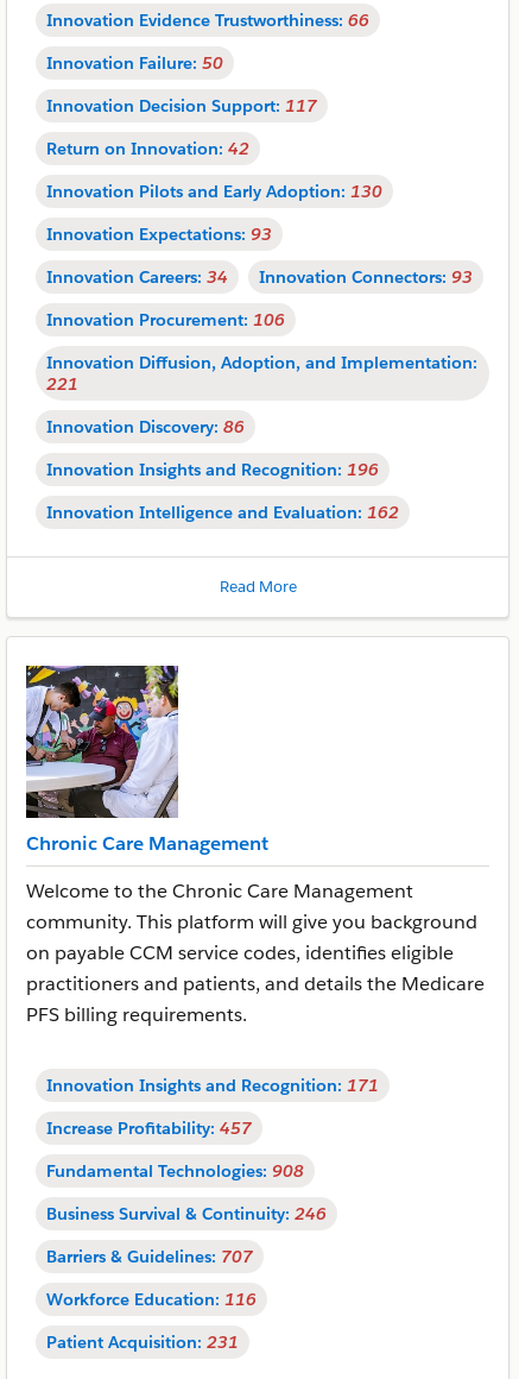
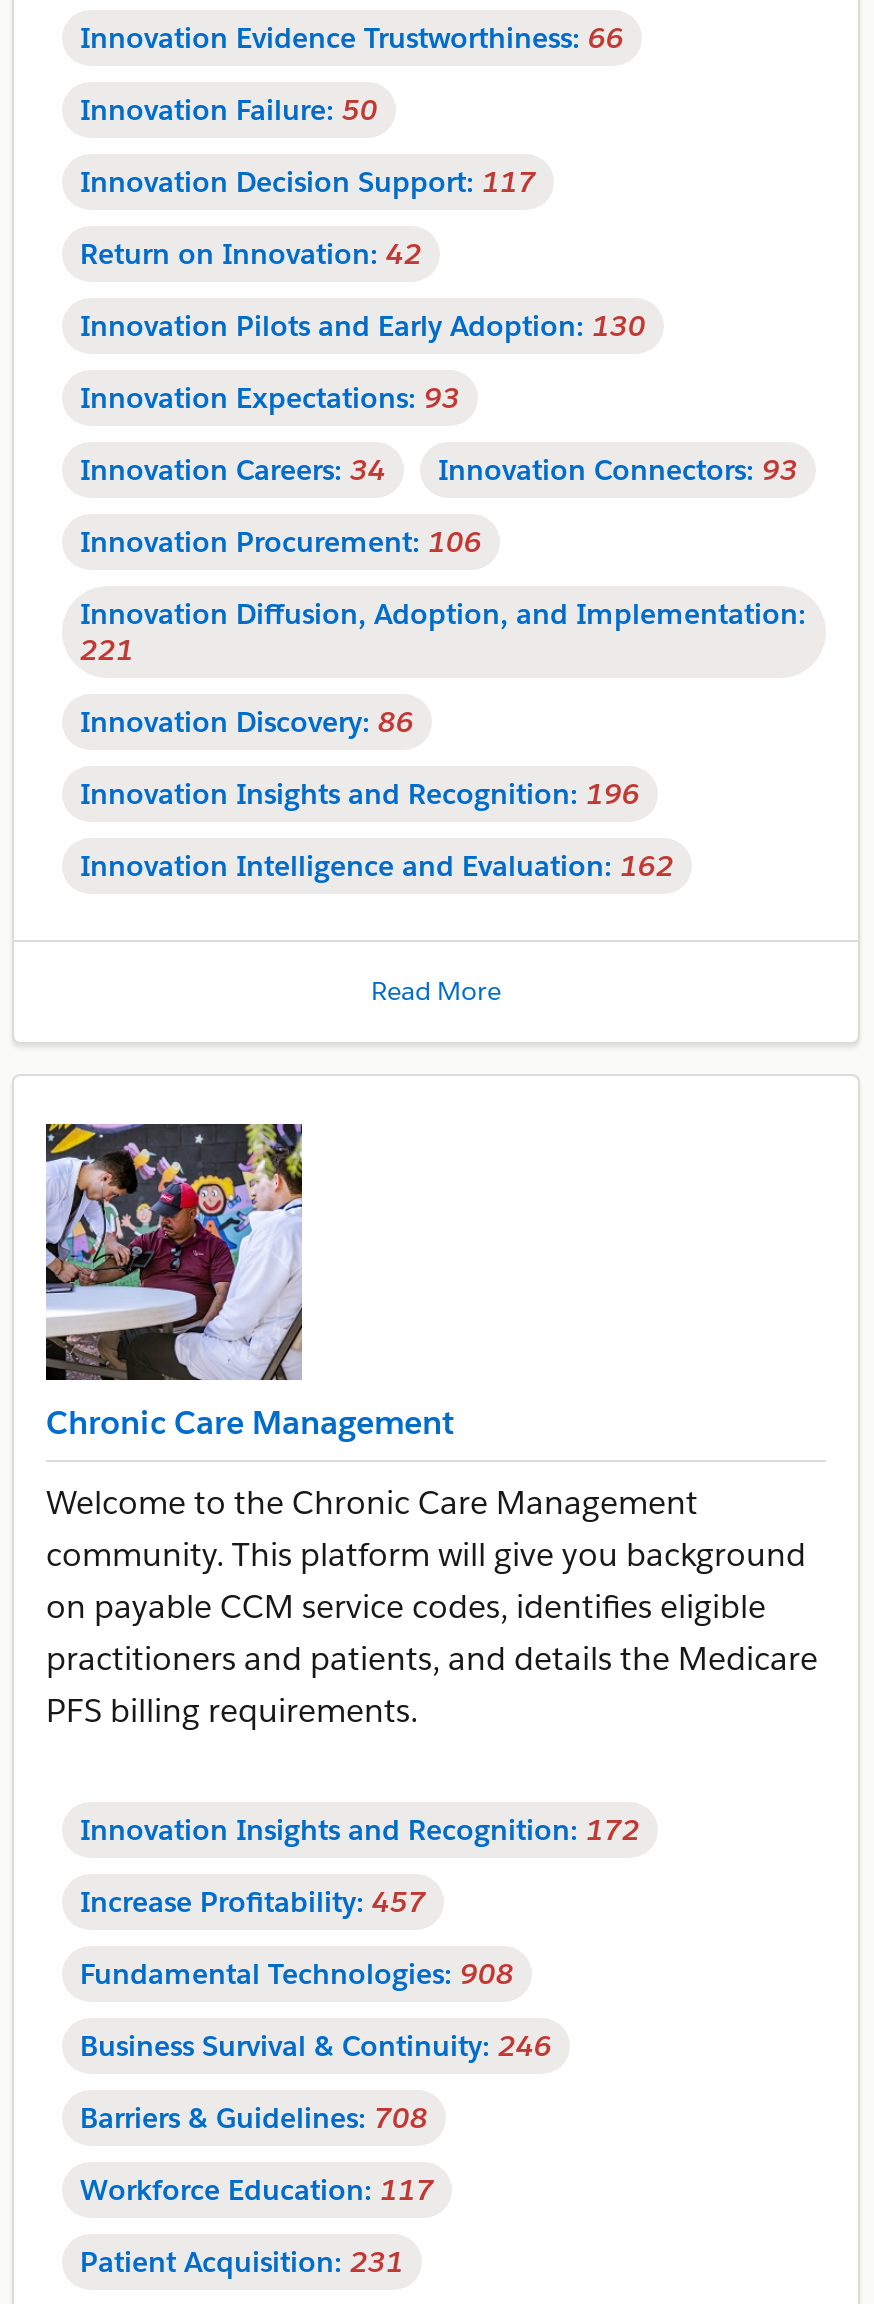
[46,1075,379,1096] Innovation Insights and Recognition: 171 -> [80,1812,640,1848] Innovation Insights and Recognition: 172
[46,1246,253,1267] Barriers & Guidelines: 707 -> [80,2100,428,2136] Barriers & Guidelines: 708
[46,1289,257,1310] Workforce Education: 116 -> [80,2172,434,2208] Workforce Education: 117

